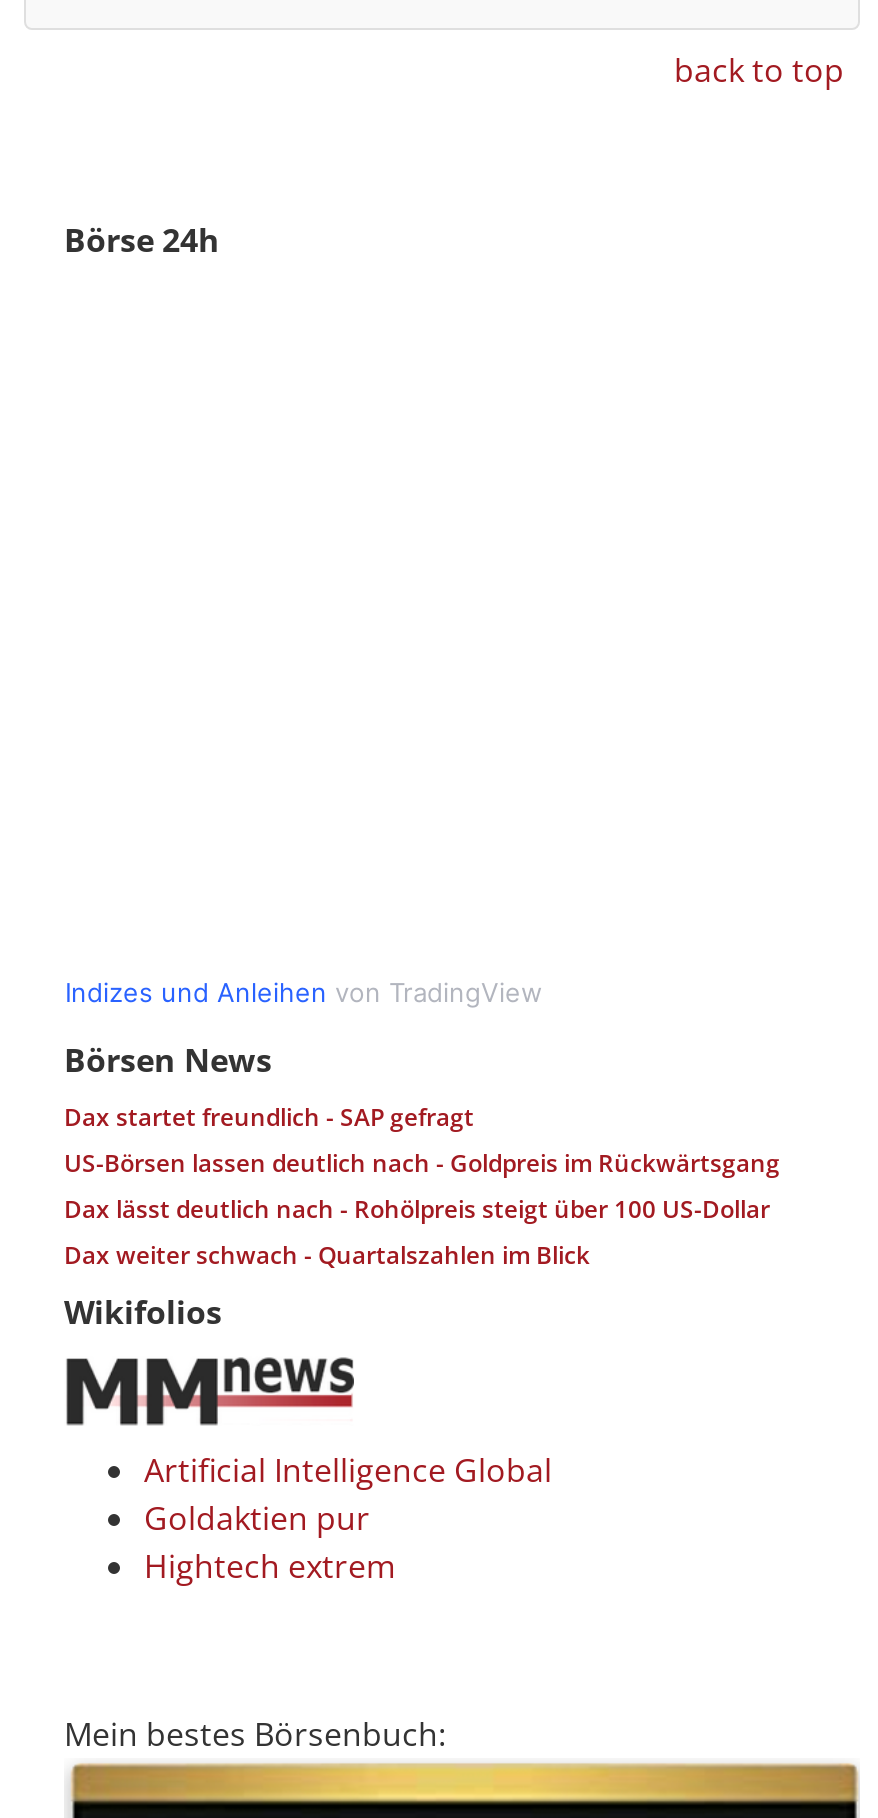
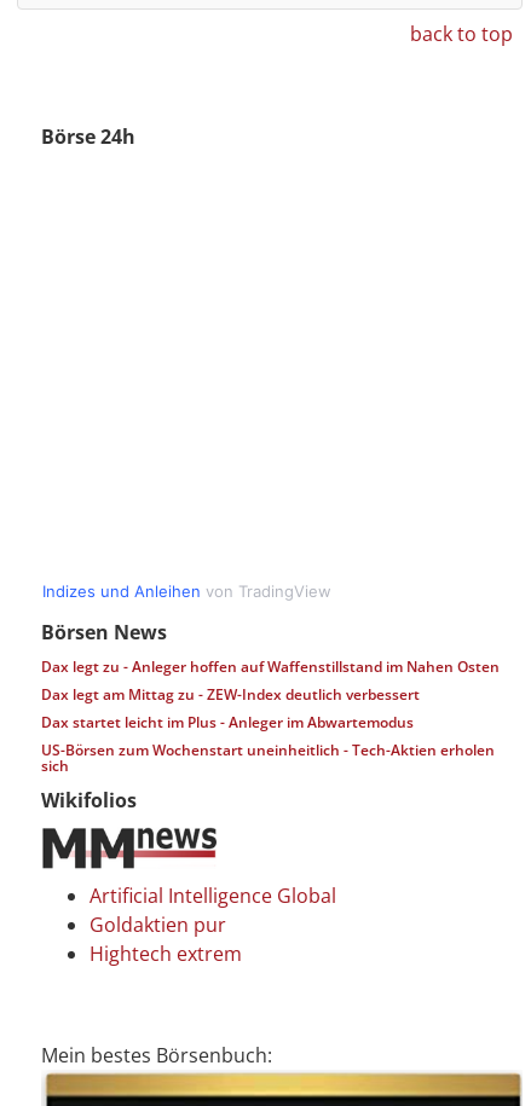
[64,1101,780,1273] Dax startet freundlich - SAP gefragt | US-Börsen lassen deutlich nach - Goldpreis im Rückwärtsgang | Dax lässt deutlich nach - Rohölpreis steigt über 100 US-Dollar | Dax weiter schwach - Quartalszahlen im Blick -> [41,657,500,776] Dax legt zu - Anleger hoffen auf Waffenstillstand im Nahen Osten | Dax legt am Mittag zu - ZEW-Index deutlich verbessert | Dax startet leicht im Plus - Anleger im Abwartemodus | US-Börsen zum Wochenstart uneinheitlich - Tech-Aktien erholen | sich

